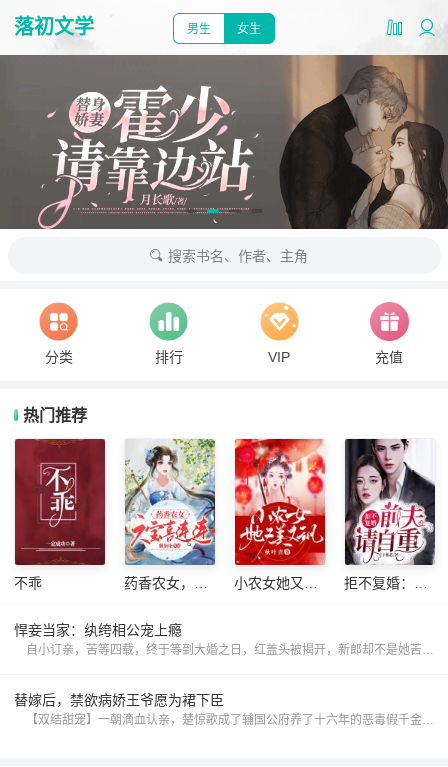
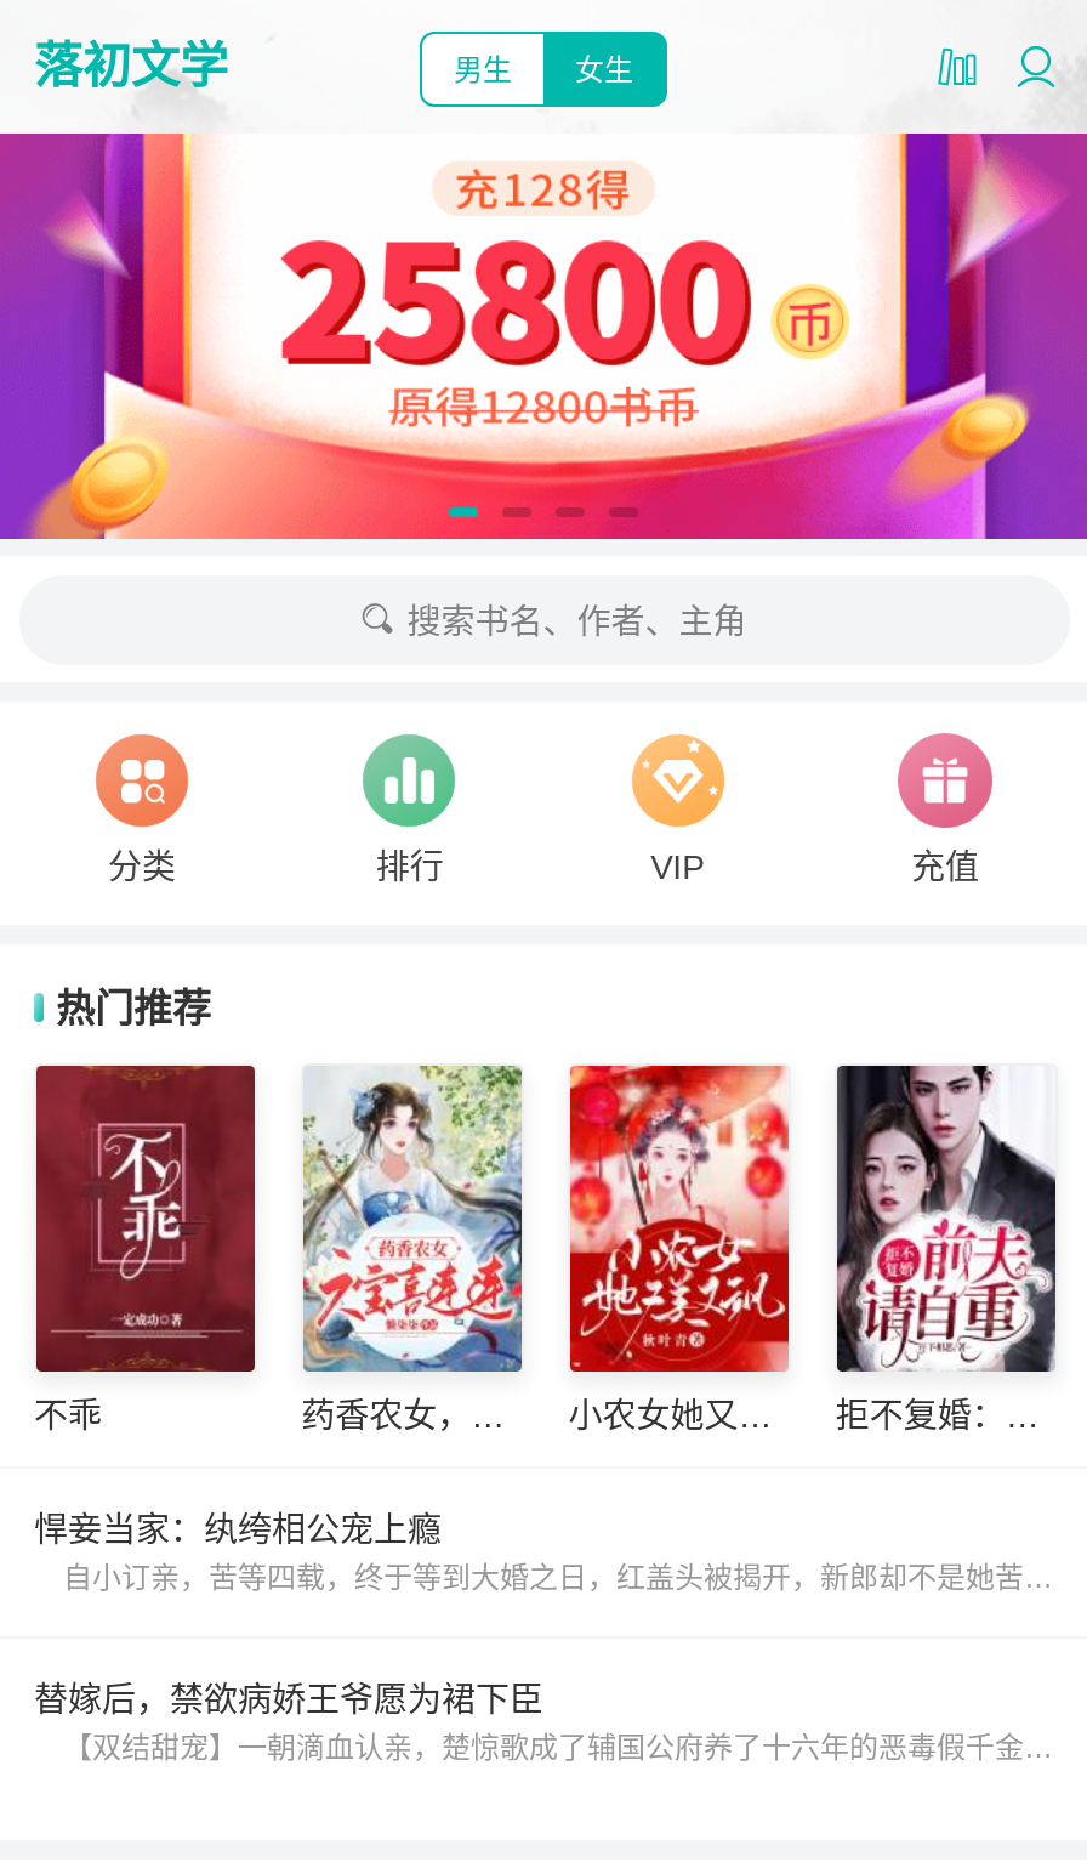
[3,54,445,230] [image] -> [7,131,1080,556] [image]

